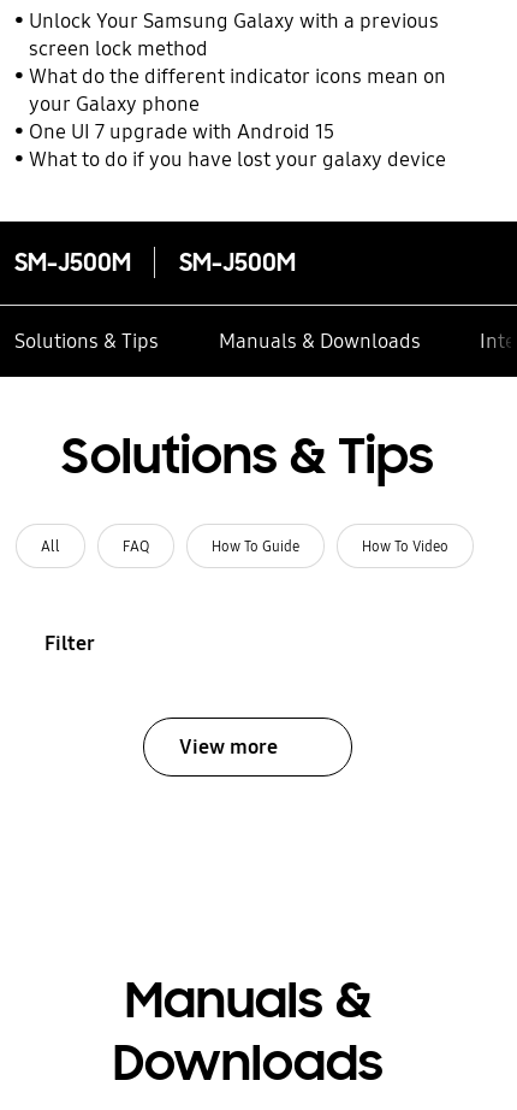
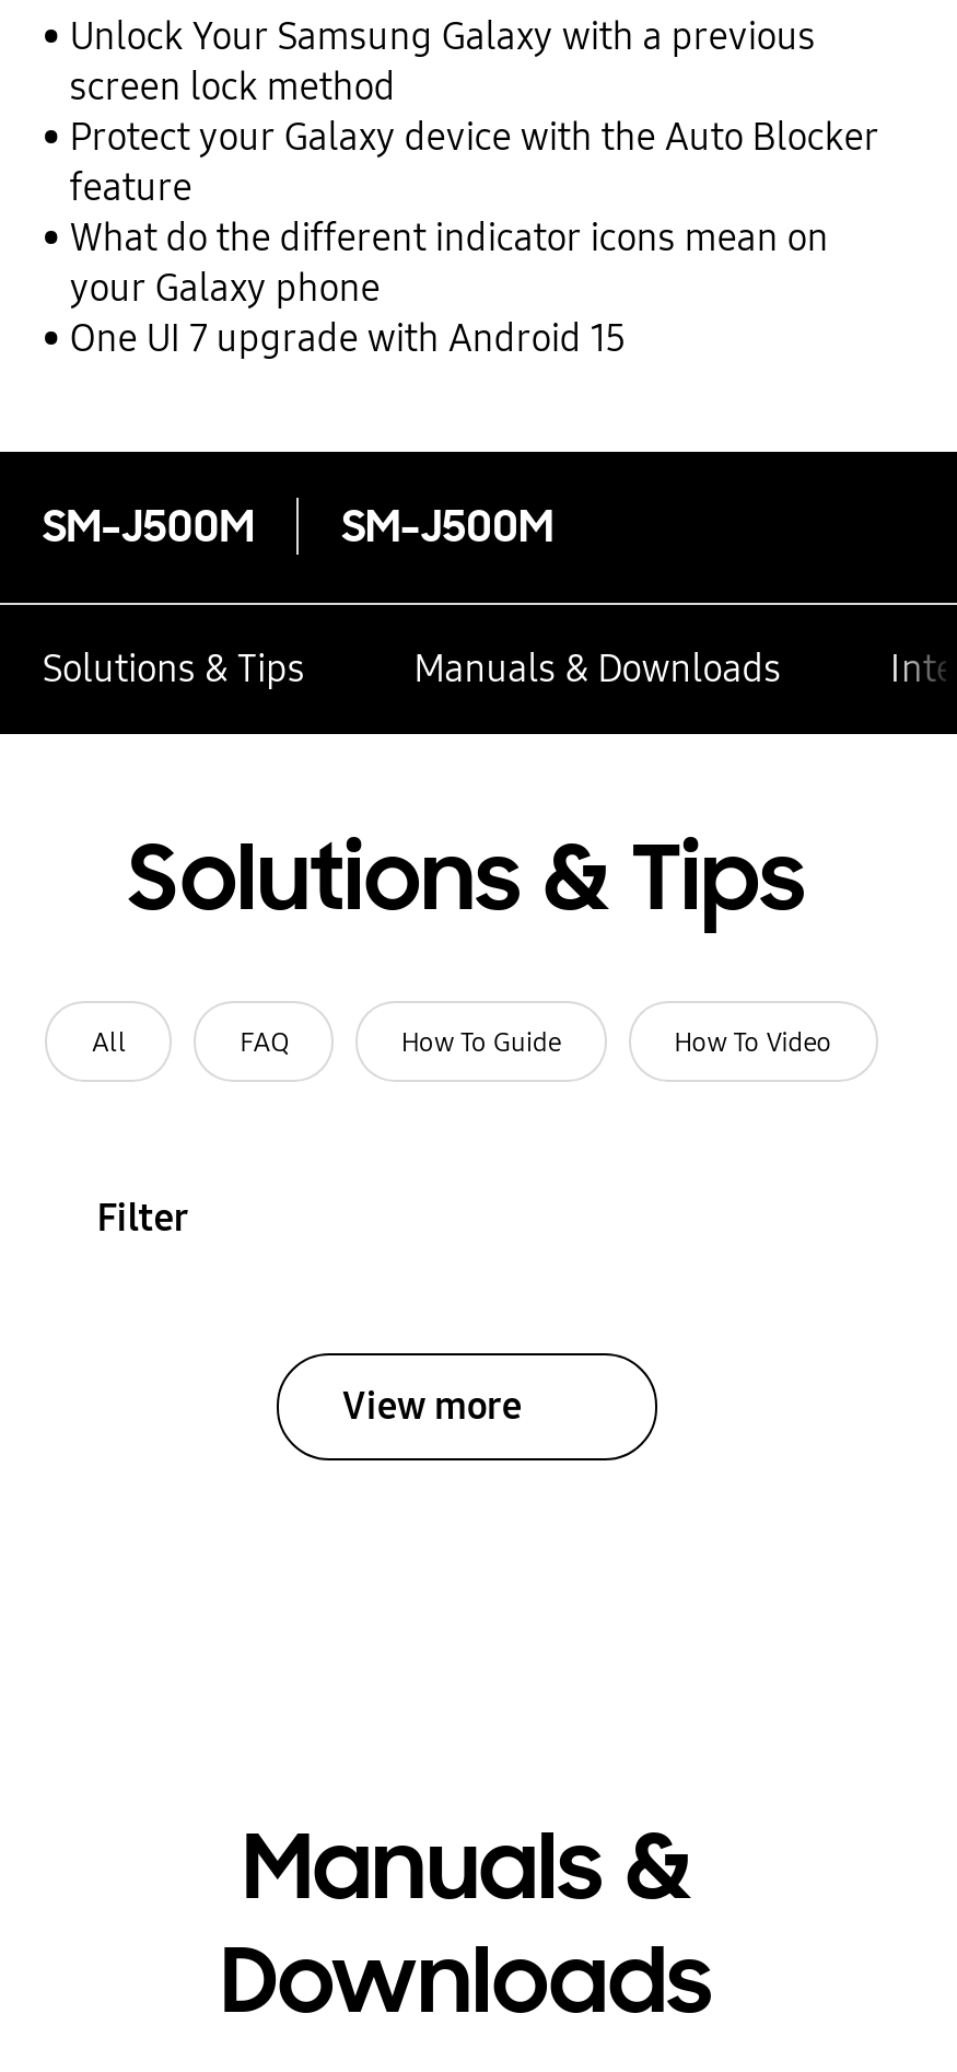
none -> [70,114,879,210] Protect your Galaxy device with the Auto Blocker | feature
moved [29,63,446,144] -> [70,215,829,361]: What do the different indicator icons mean on | your Galaxy phone | One UI 7 upgrade with Android 15
[29,147,446,172] What to do if you have lost your galaxy device -> none

